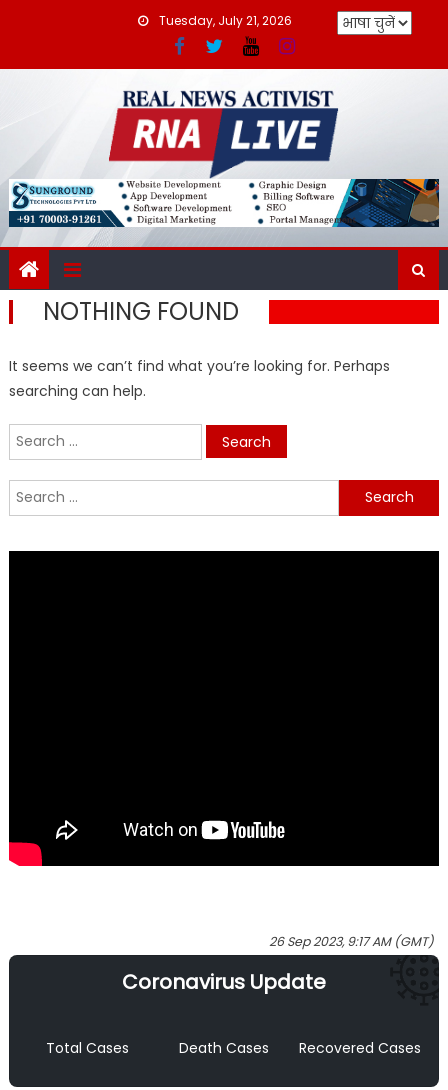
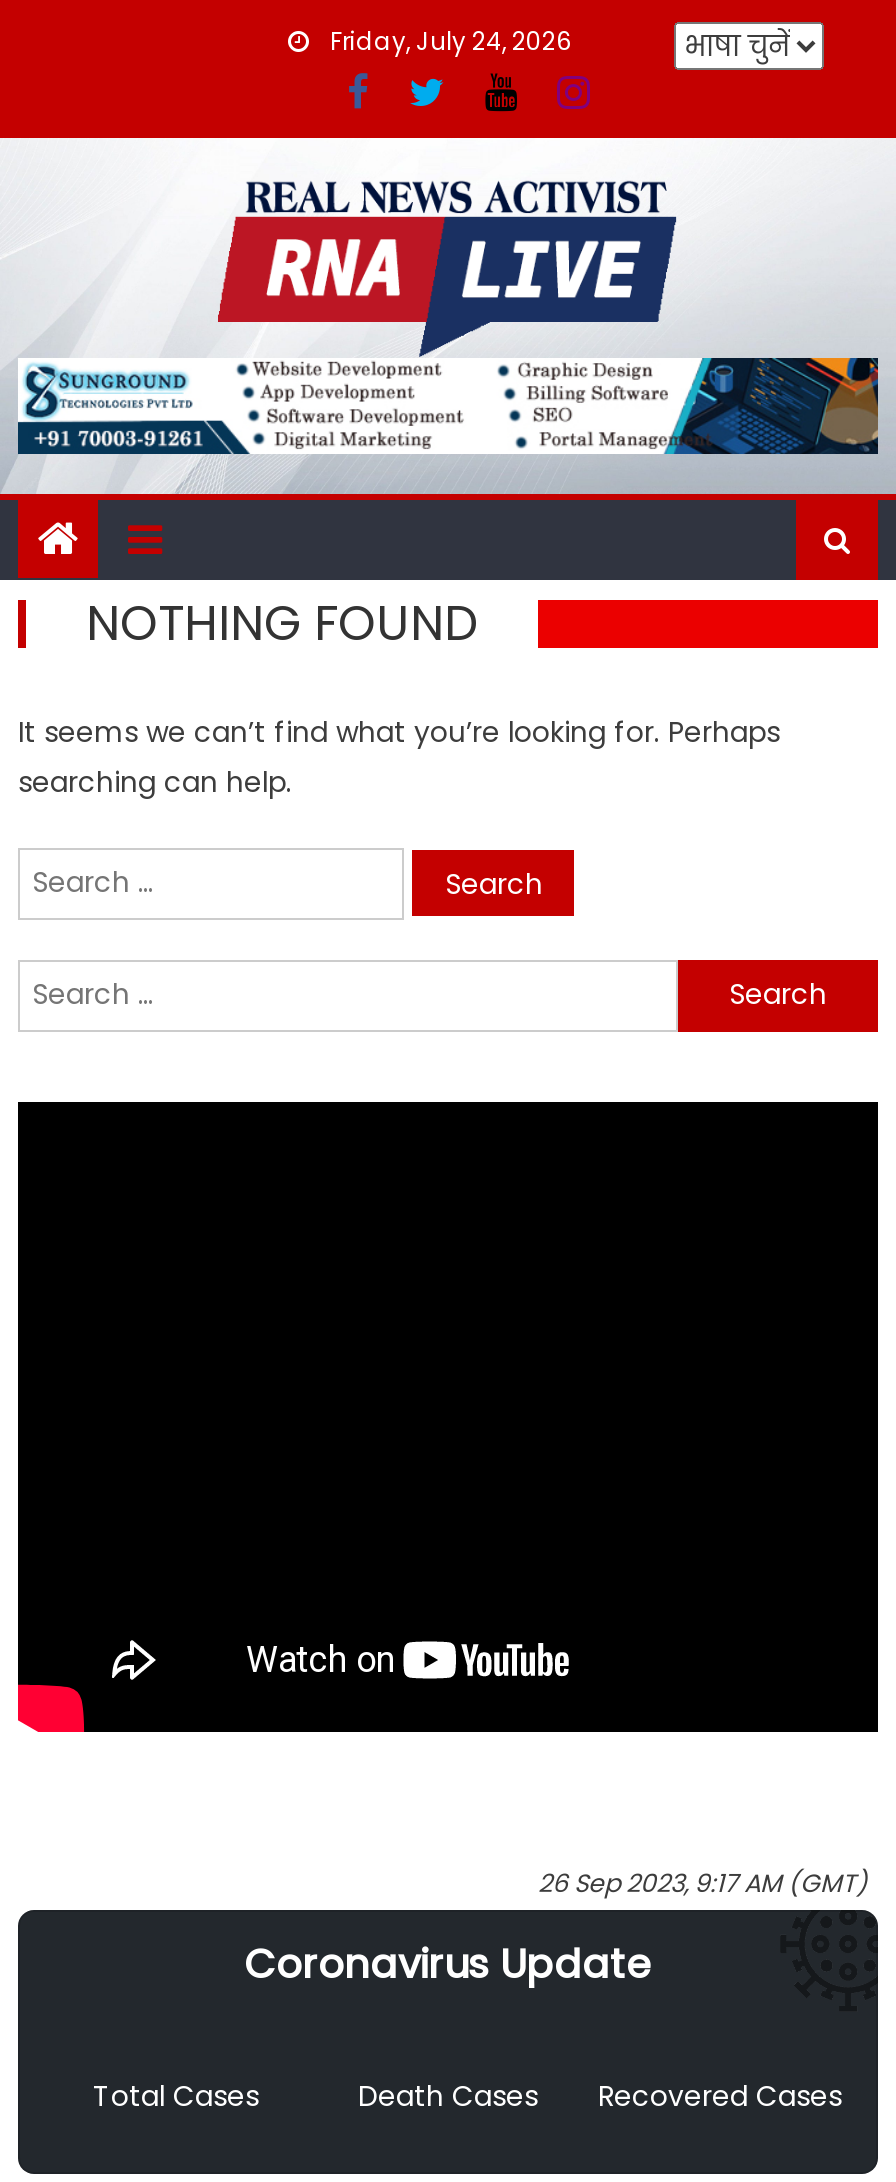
[156,12,292,29] Tuesday, July 21, 2026 -> [324,24,572,58] Friday, July 24, 2026

